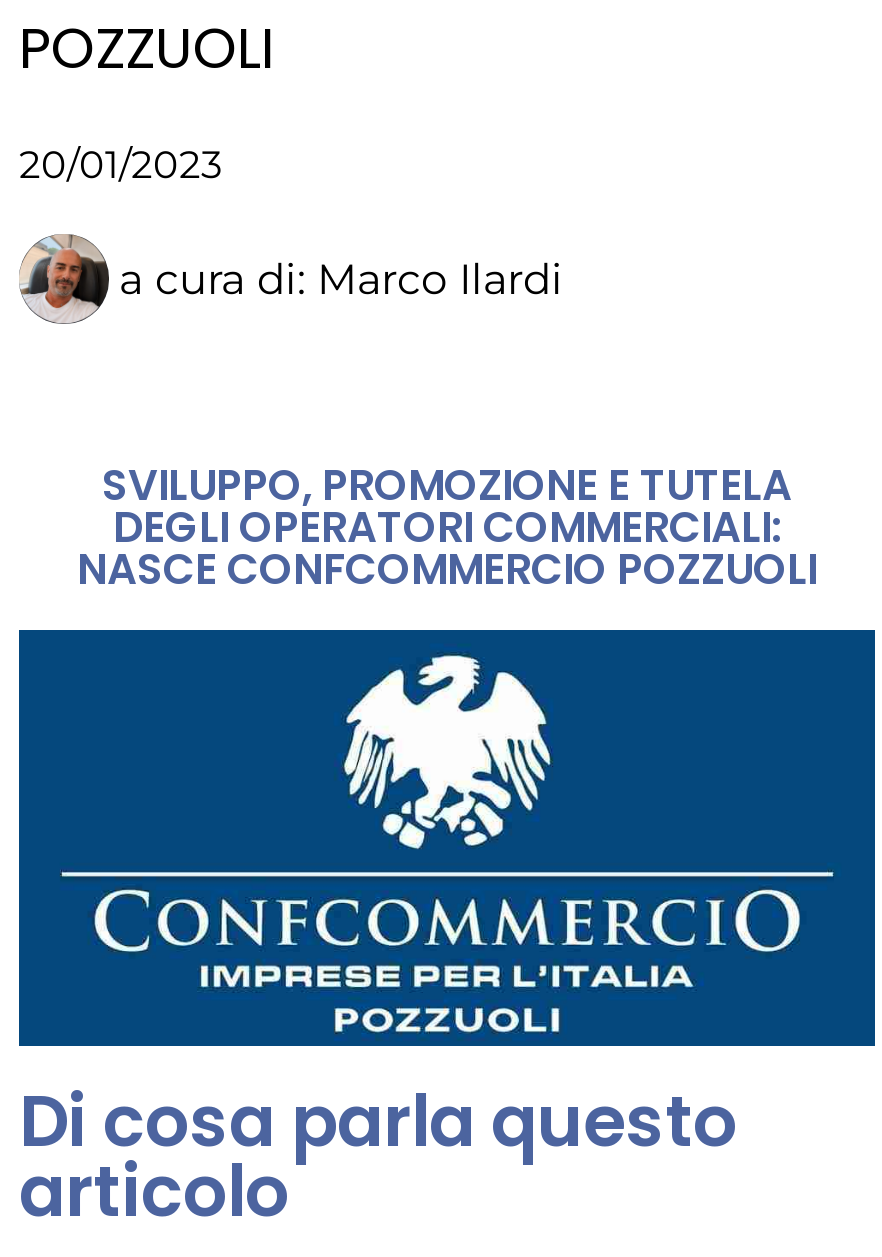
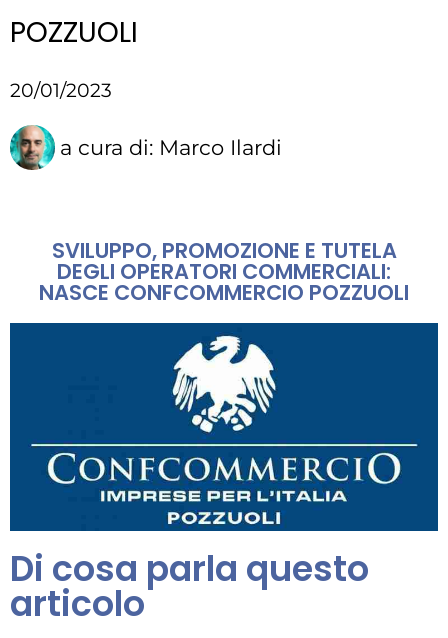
[19,236,111,322] [image] -> [9,125,56,170] [image]

